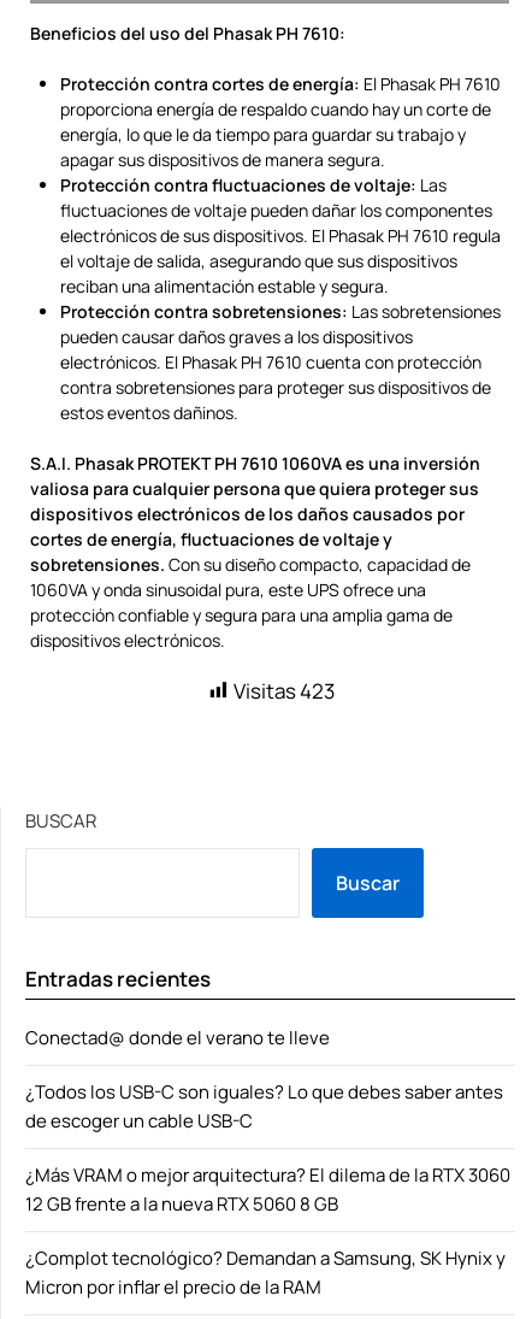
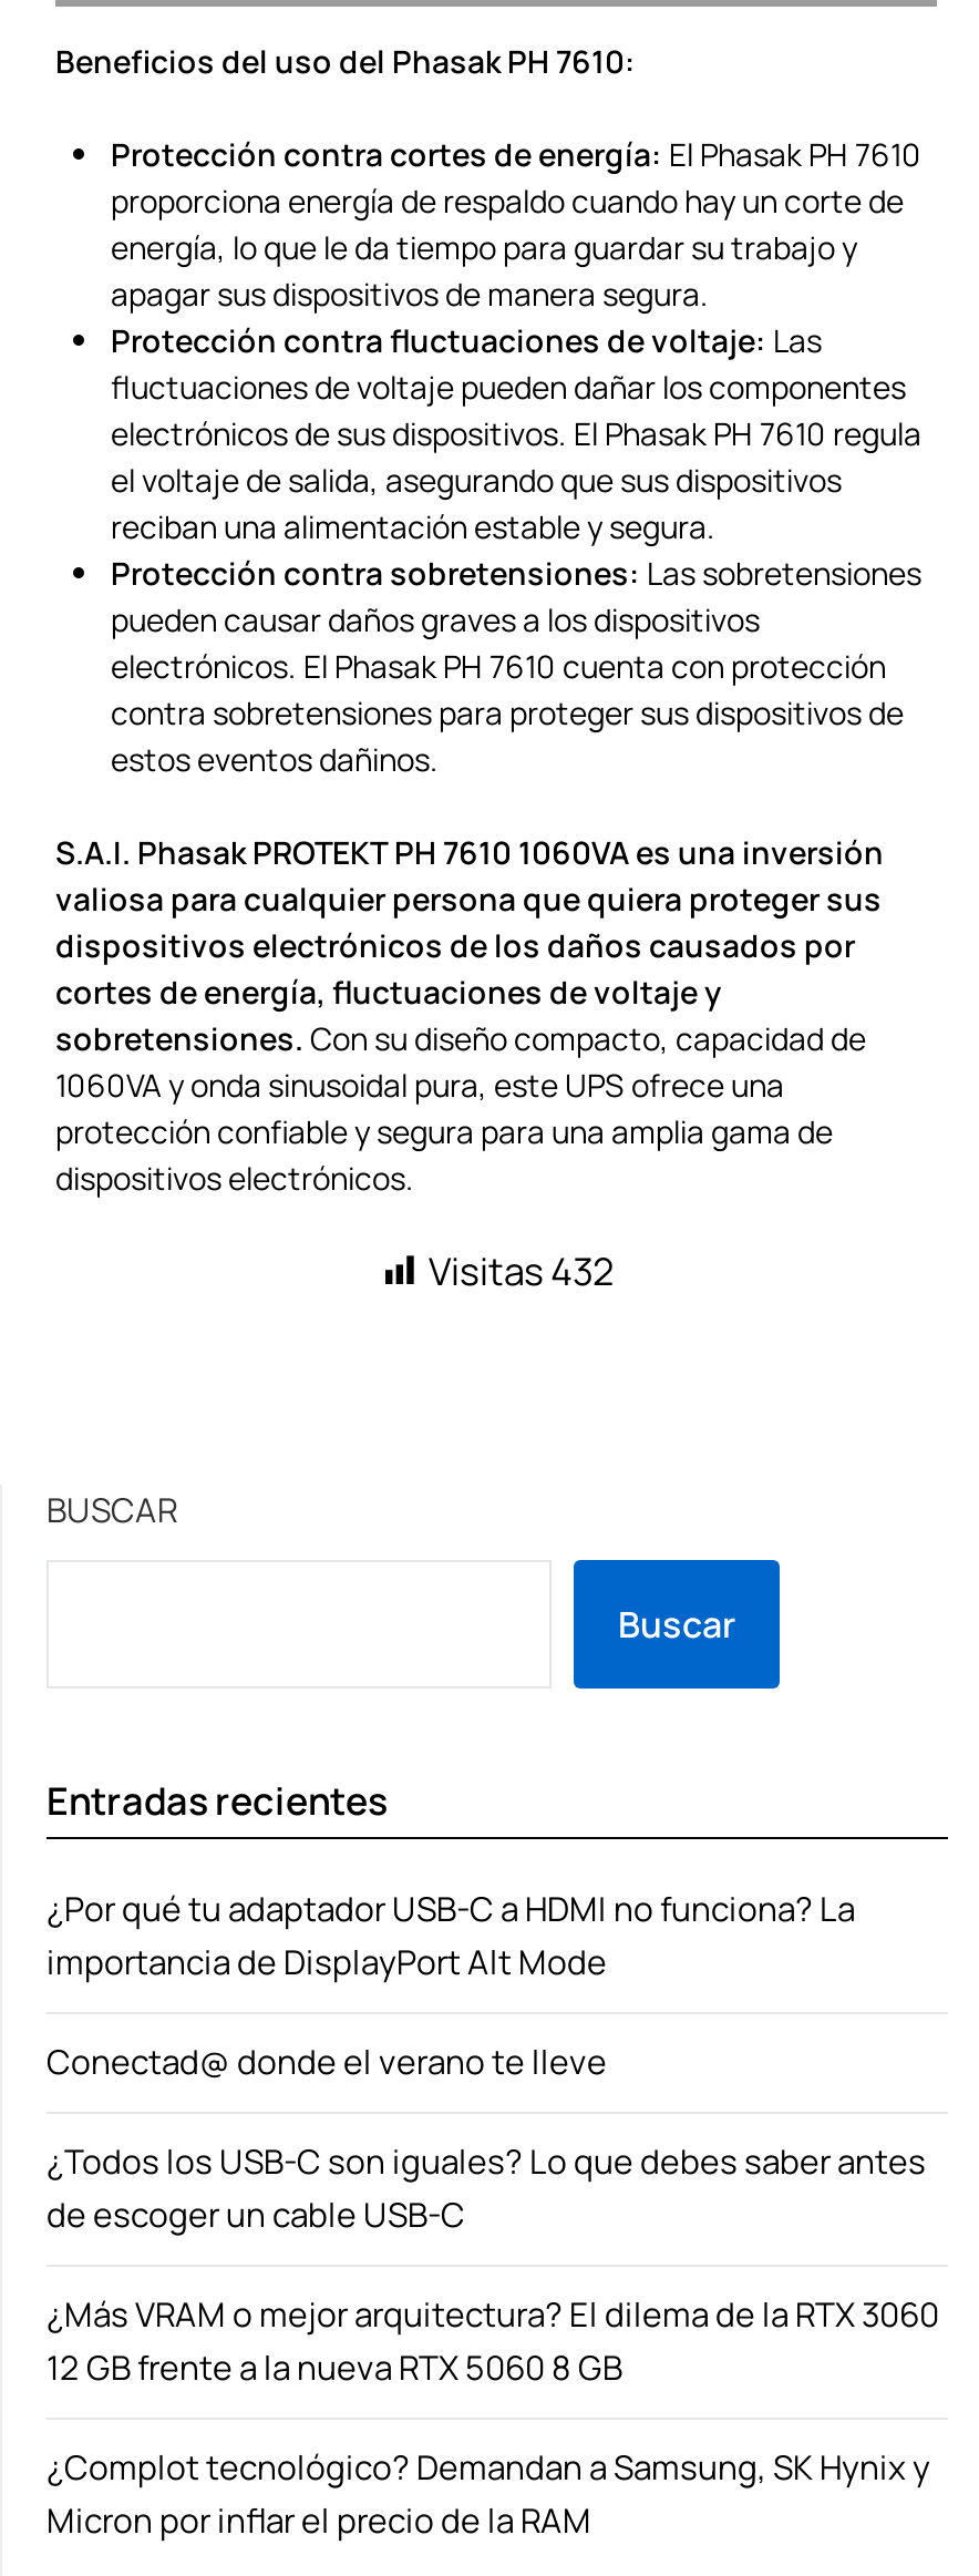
[233,677,334,705] Visitas 423 -> [429,1245,615,1296] Visitas 432
none -> [47,1886,855,1986] ¿Por qué tu adaptador USB-C a HDMI no funciona? La | importancia de DisplayPort Alt Mode

